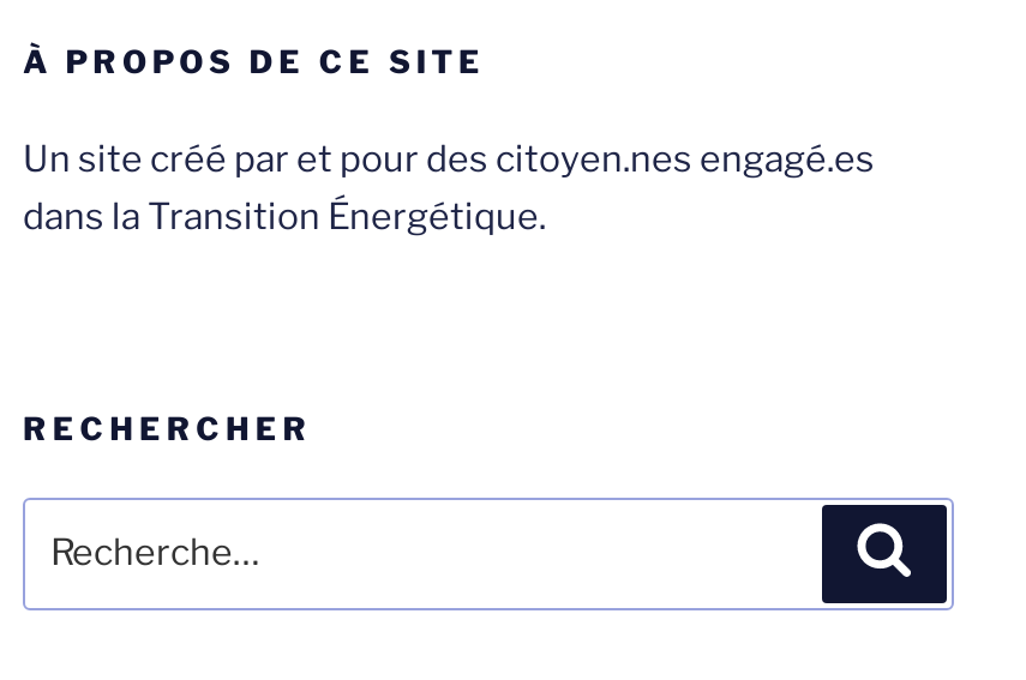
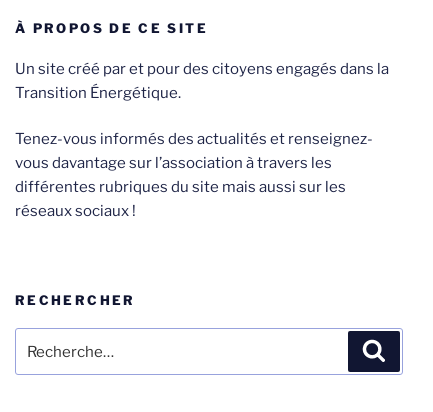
[23,138,875,238] Un site créé par et pour des citoyen.nes engagé.es | dans la Transition Énergétique. -> [15,60,389,220] Un site créé par et pour des citoyens engagés dans la | Transition Énergétique. | Tenez-vous informés des actualités et renseignez- | vous davantage sur l’association à travers les | différentes rubriques du site mais aussi sur les | réseaux sociaux !

